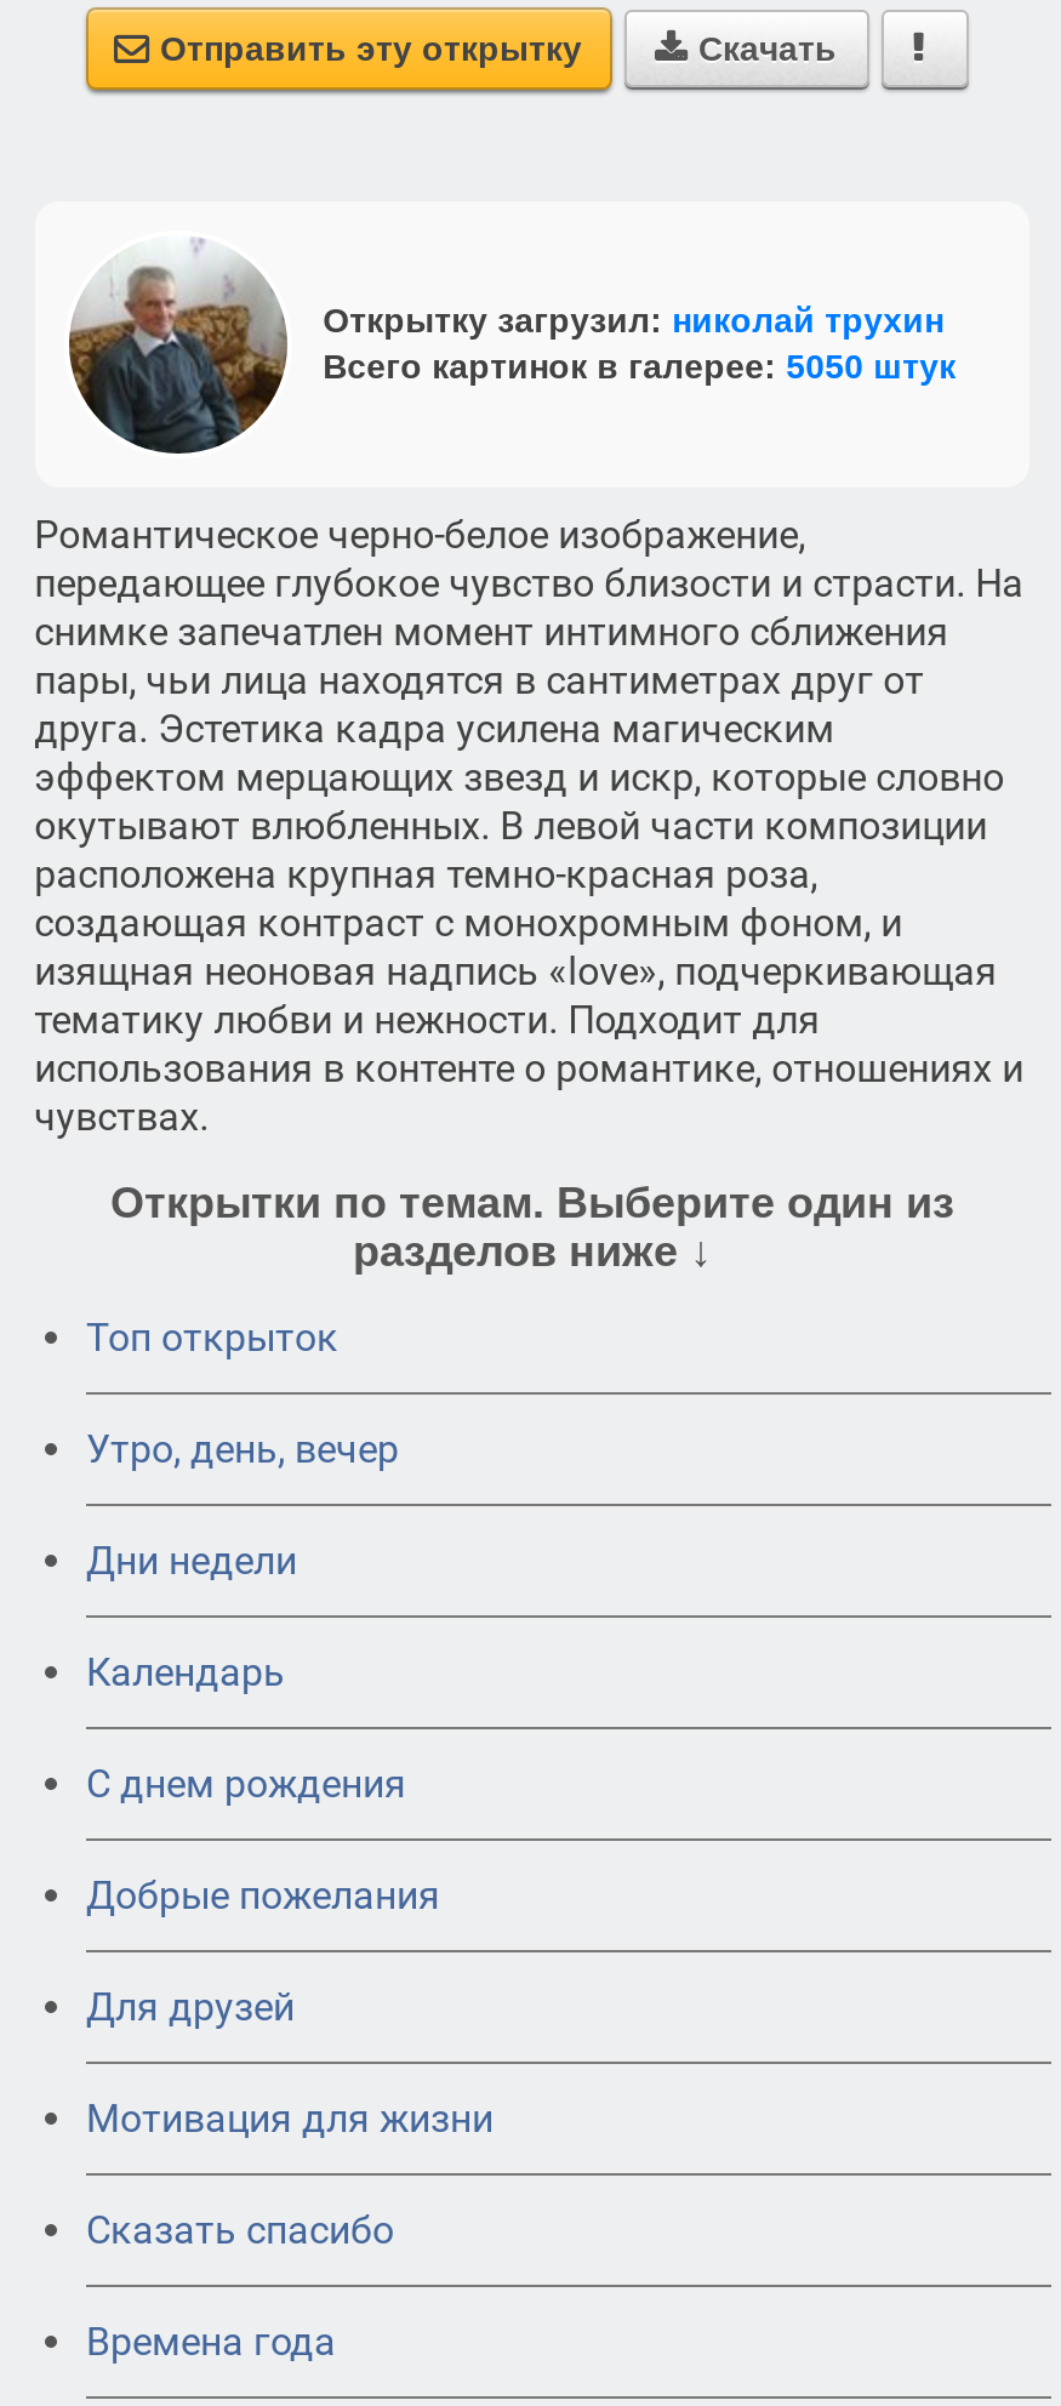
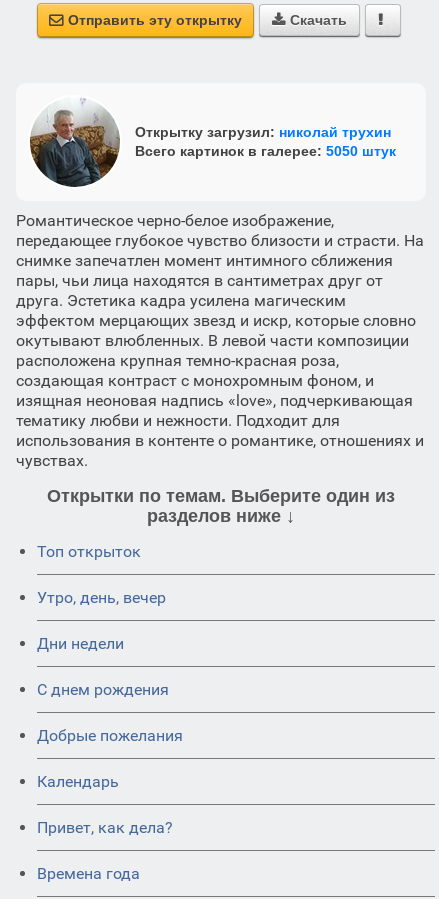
[86,1650,285,1696] Календарь -> none
[86,1985,494,2254] Для друзей | Мотивация для жизни | Сказать спасибо -> [37,772,173,837] Календарь | Привет, как дела?

